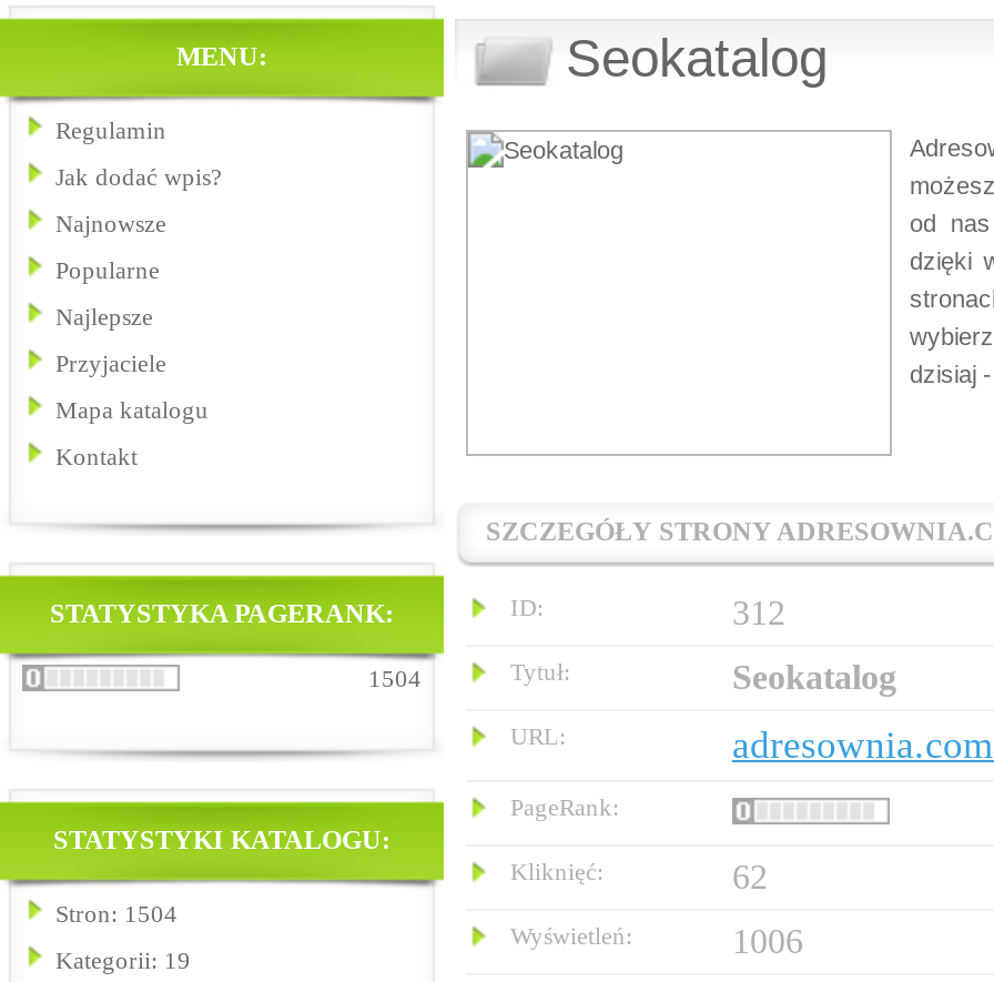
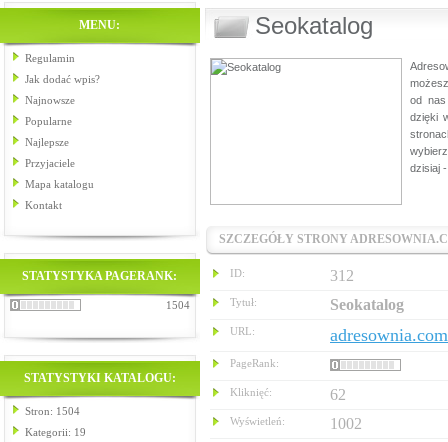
[732,923,803,961] 1006 -> [330,415,362,432] 1002

